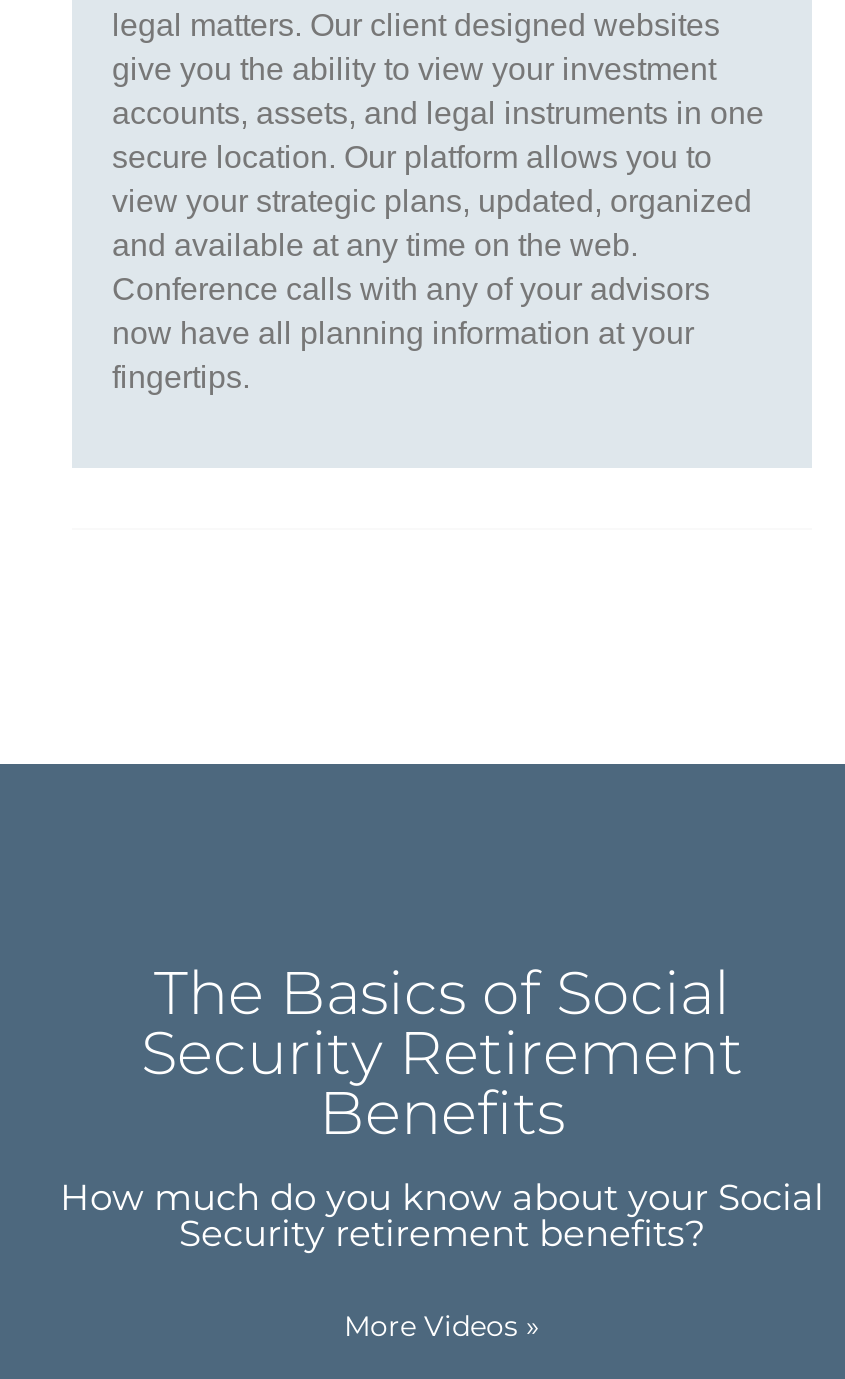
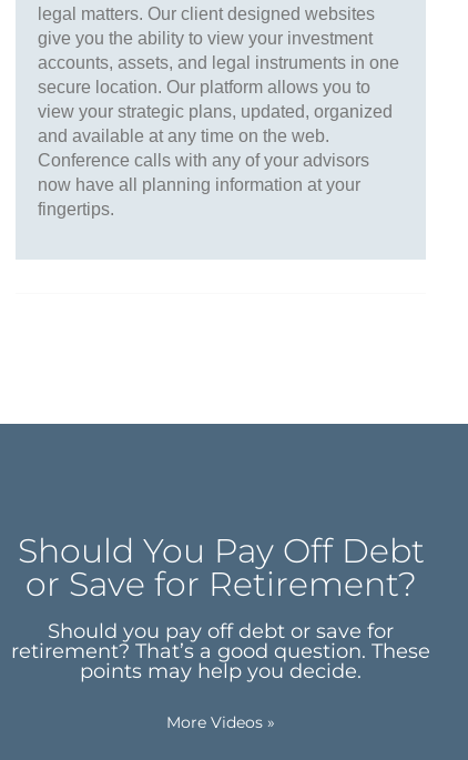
[60,955,824,1255] The Basics of Social | Security Retirement | Benefits | How much do you know about your Social | Security retirement benefits? -> [11,530,430,683] Should You Pay Off Debt | or Save for Retirement? | Should you pay off debt or save for | retirement? That’s a good question. These | points may help you decide.

